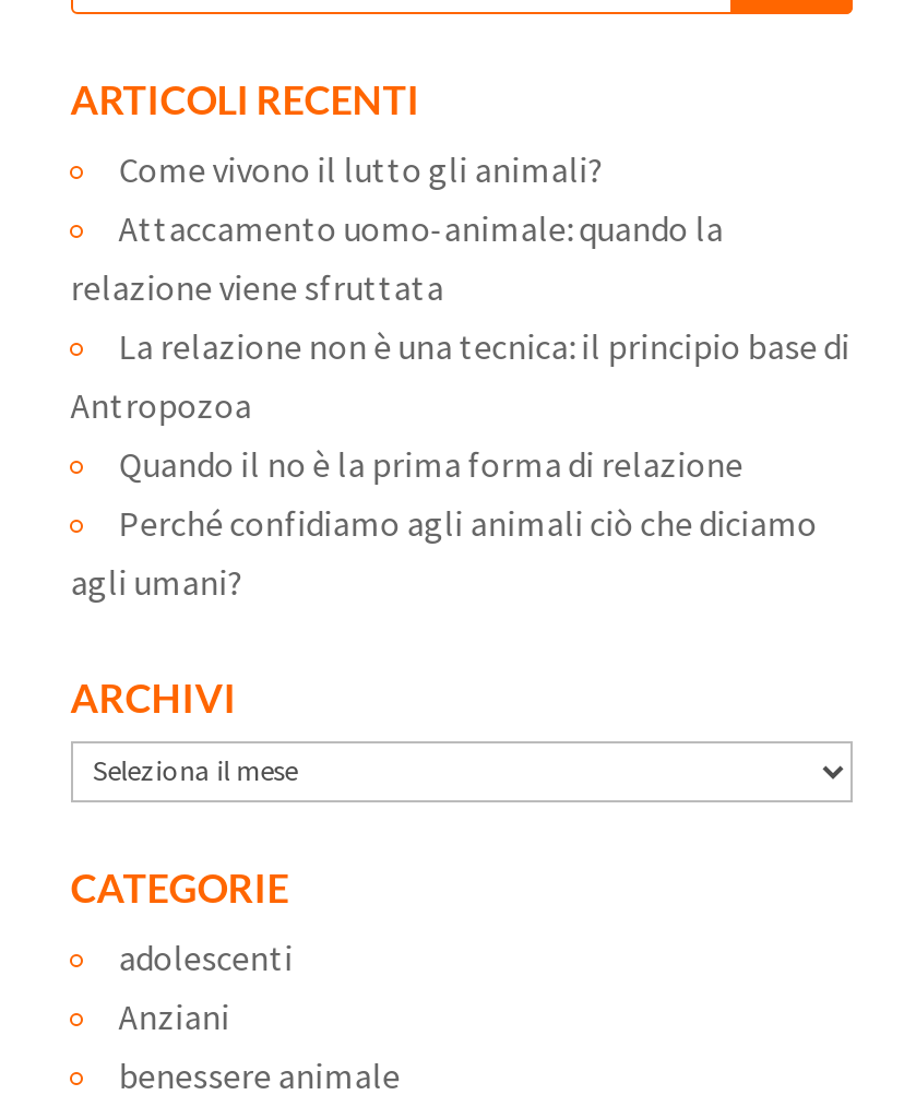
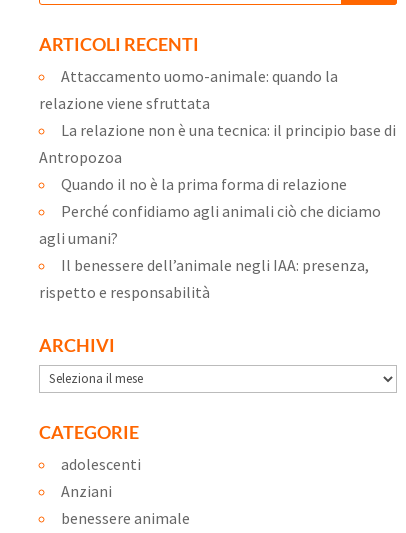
[119,148,603,192] Come vivono il lutto gli animali? -> none
moved [71,207,850,605] -> [39,66,396,248]: Attaccamento uomo-animale: quando la | relazione viene sfruttata | La relazione non è una tecnica: il principio base di | Antropozoa | Quando il no è la prima forma di relazione | Perché confidiamo agli animali ciò che diciamo | agli umani?
none -> [39,255,369,302] Il benessere dell’animale negli IAA: presenza, | rispetto e responsabilità

